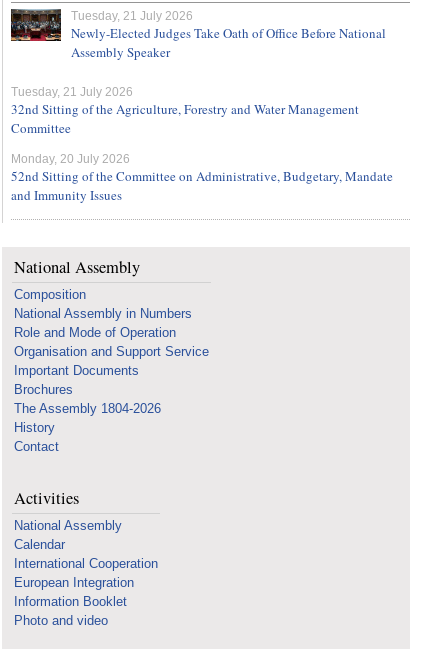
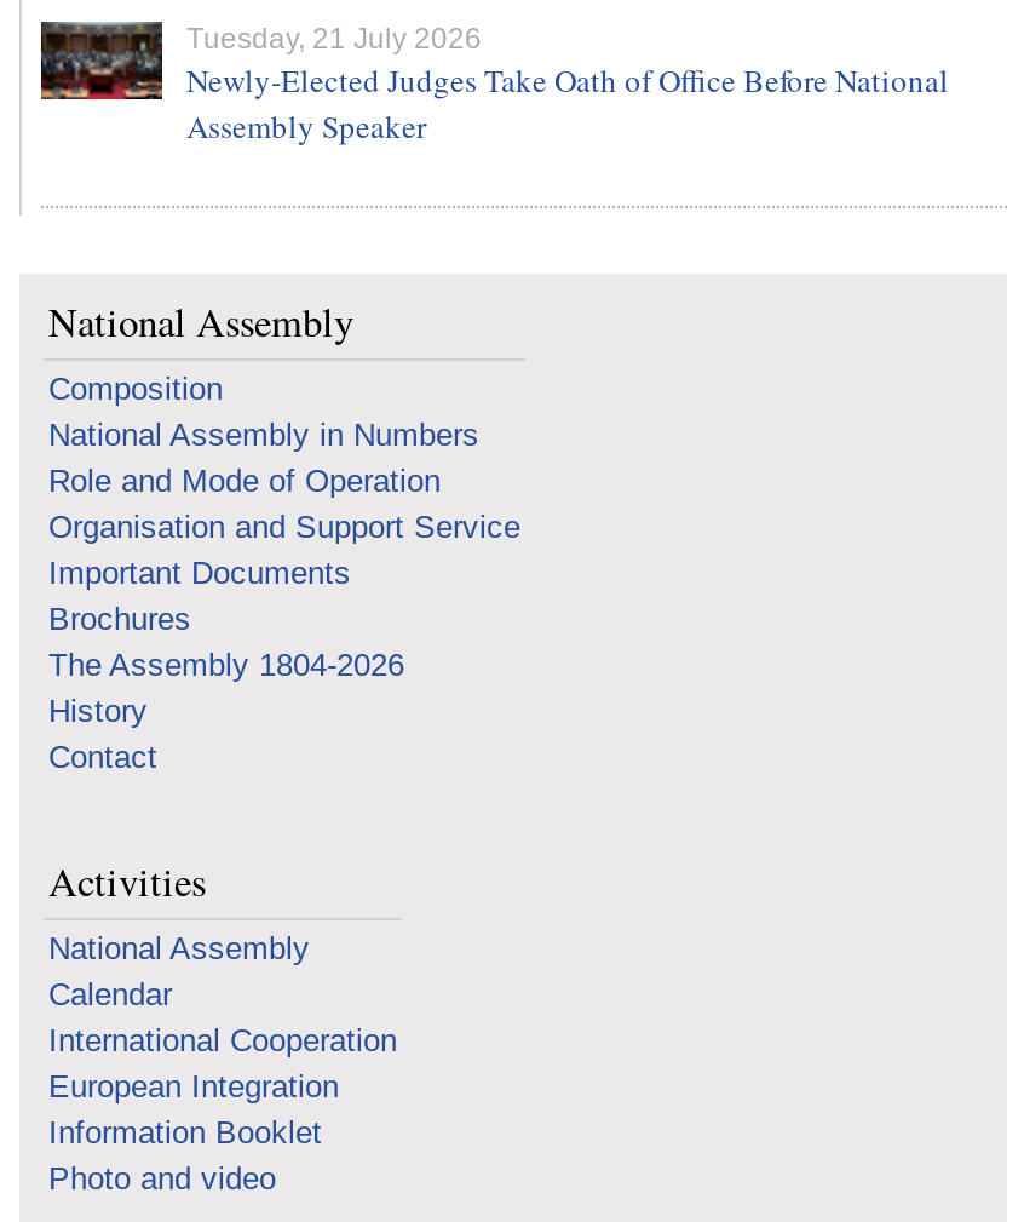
[11,85,393,204] Tuesday, 21 July 2026 | 32nd Sitting of the Agriculture, Forestry and Water Management | Committee | Monday, 20 July 2026 | 52nd Sitting of the Committee on Administrative, Budgetary, Mandate | and Immunity Issues -> none

